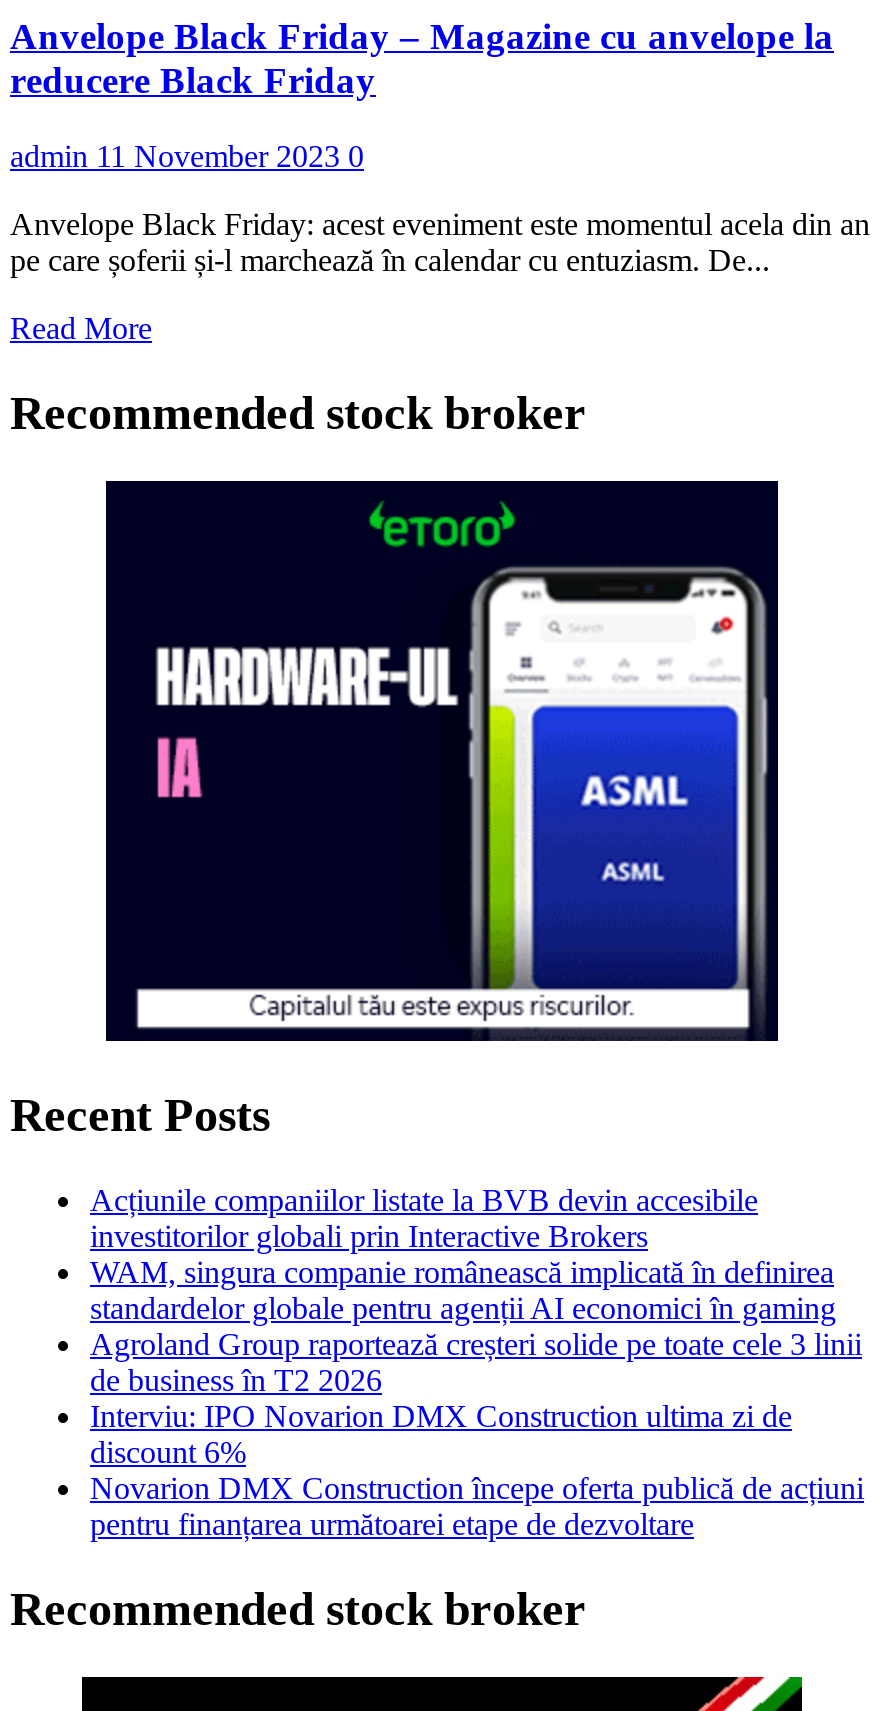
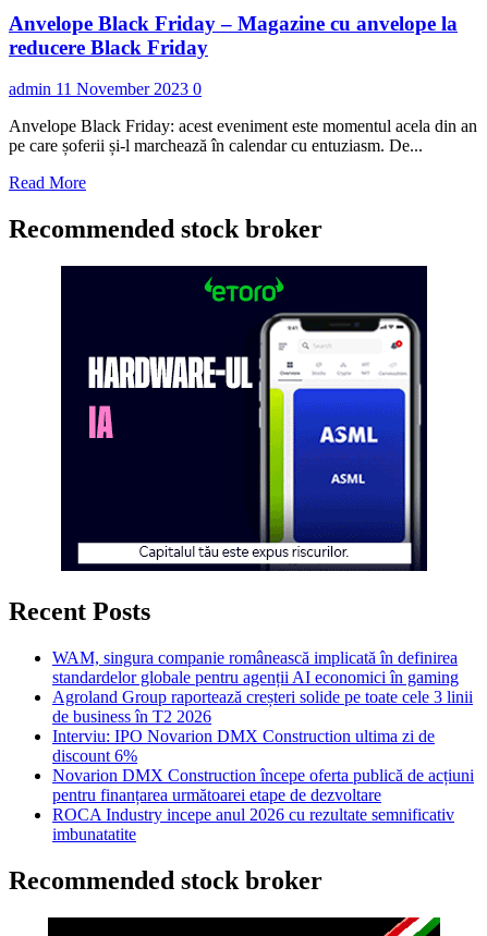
[90,1183,758,1253] Acțiunile companiilor listate la BVB devin accesibile | investitorilor globali prin Interactive Brokers -> none
moved [90,1255,864,1541] -> [52,648,474,804]: WAM, singura companie românească implicată în definirea | standardelor globale pentru agenții AI economici în gaming | Agroland Group raportează creșteri solide pe toate cele 3 linii | de business în T2 2026 | Interviu: IPO Novarion DMX Construction ultima zi de | discount 6% | Novarion DMX Construction începe oferta publică de acțiuni | pentru finanțarea următoarei etape de dezvoltare
none -> [52,805,454,843] ROCA Industry incepe anul 2026 cu rezultate semnificativ | imbunatatite

